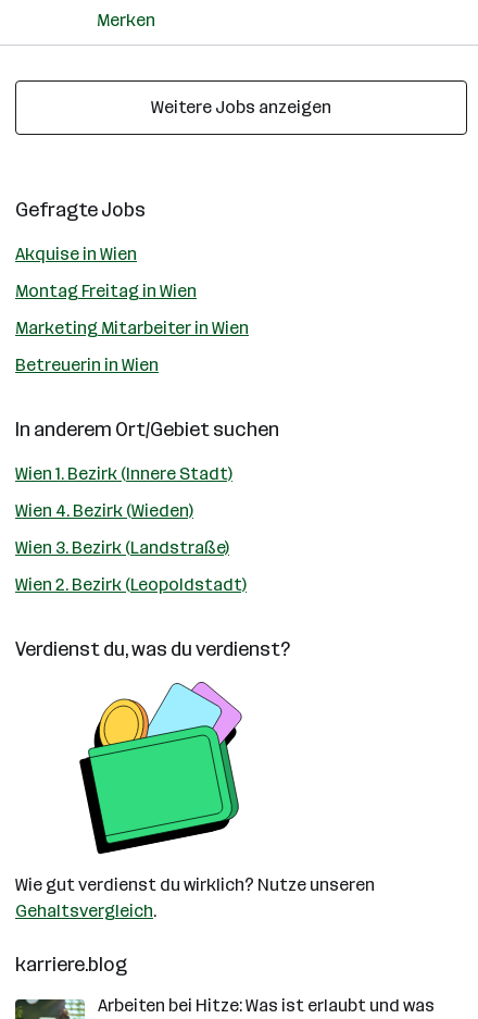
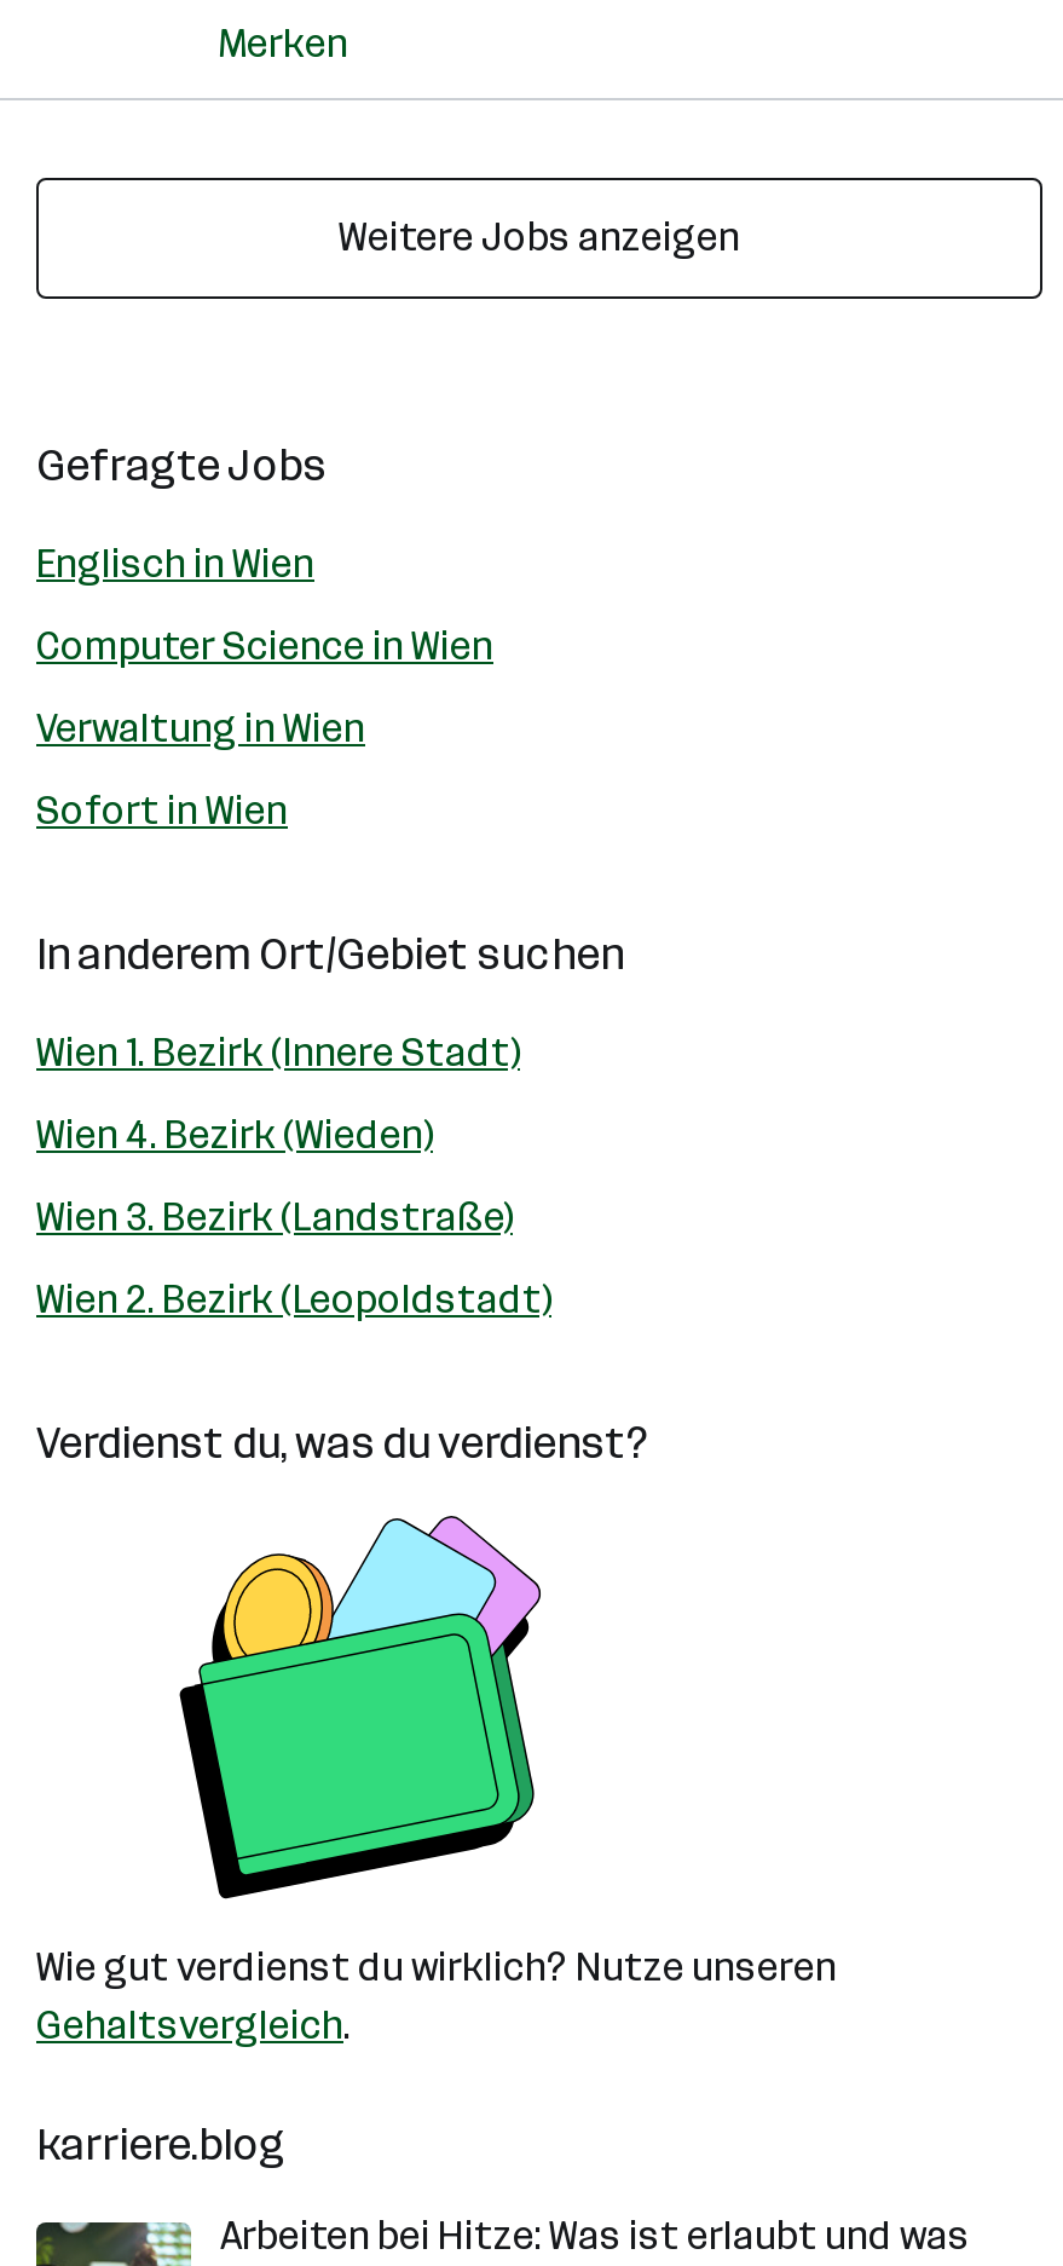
[15,244,137,264] Akquise in Wien -> [36,541,314,587] Englisch in Wien
[15,281,197,301] Montag Freitag in Wien -> [36,623,493,669] Computer Science in Wien
[15,318,249,338] Marketing Mitarbeiter in Wien -> [36,705,365,751] Verwaltung in Wien
[15,355,159,375] Betreuerin in Wien -> [36,788,288,834] Sofort in Wien

